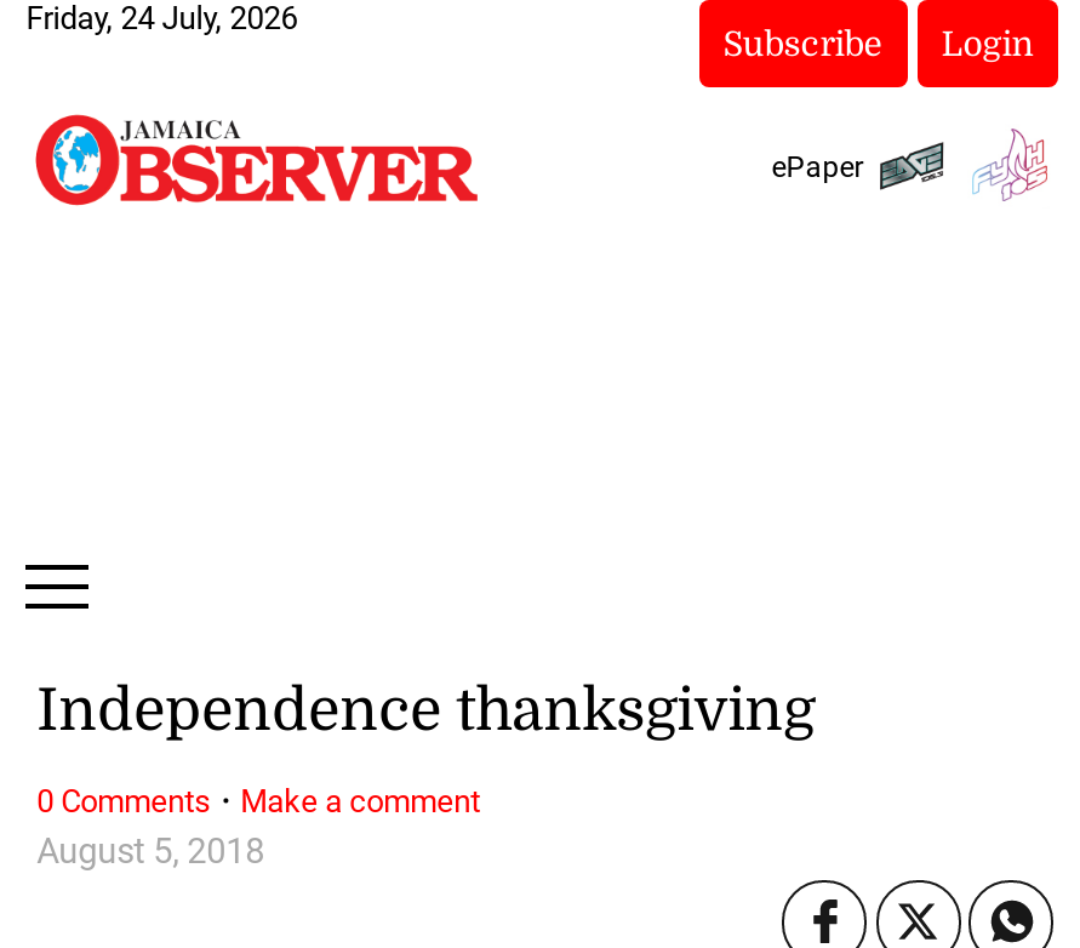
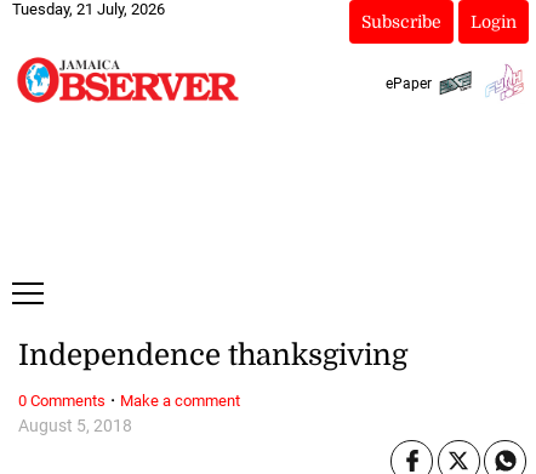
[26,0,297,36] Friday, 24 July, 2026 -> [12,0,165,18] Tuesday, 21 July, 2026

